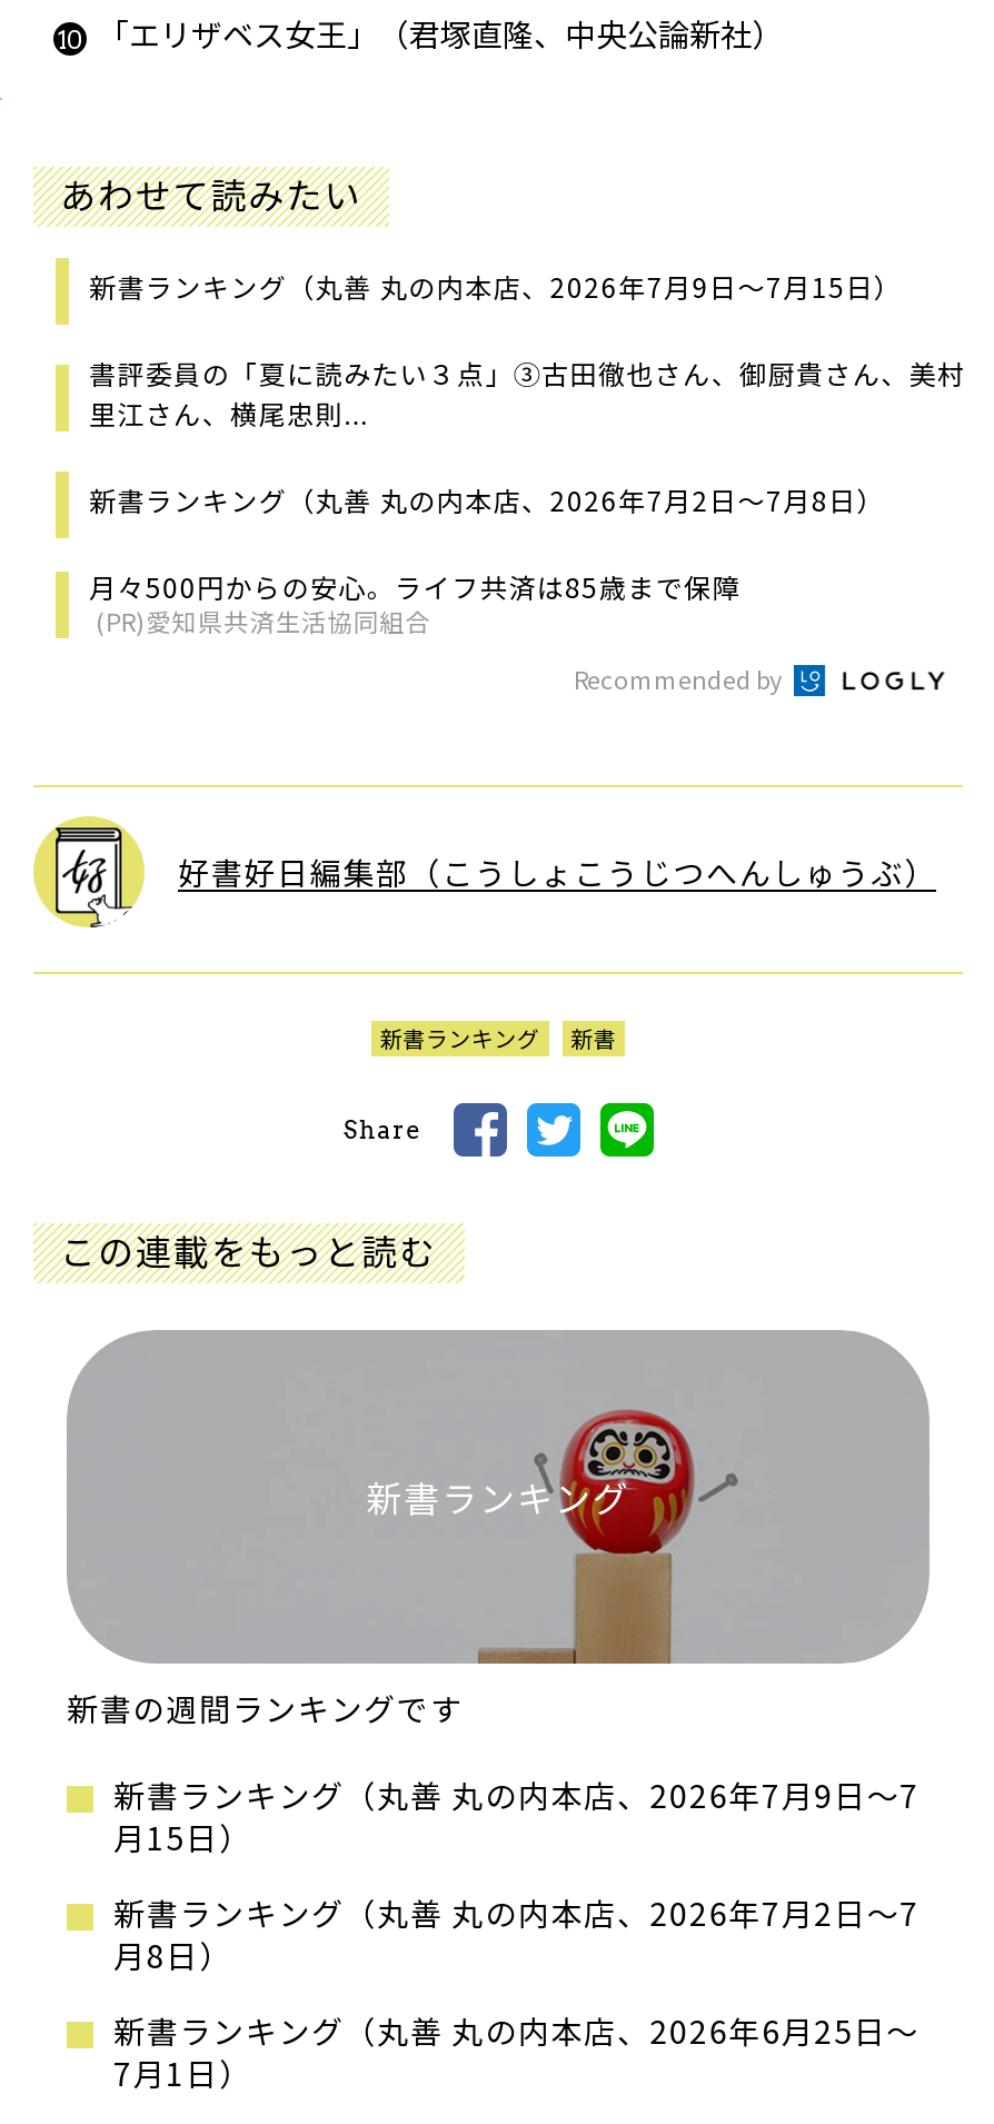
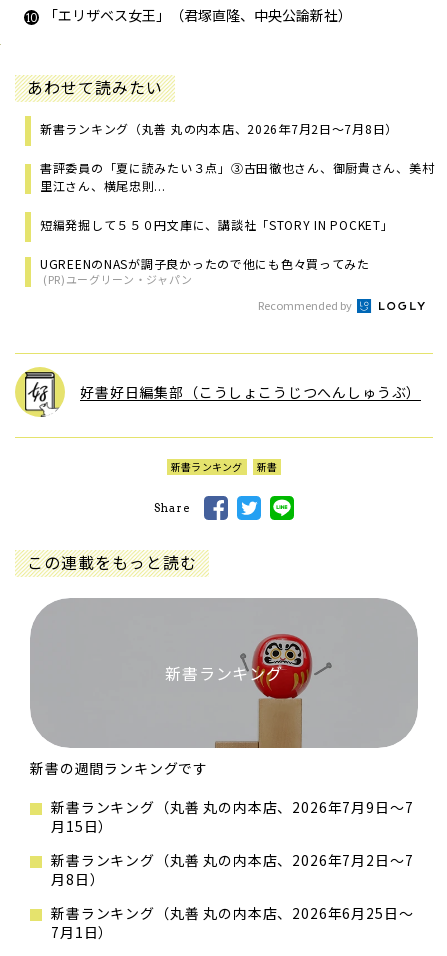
[89,267,902,305] 新書ランキング（丸善 丸の内本店、2026年7月9日～7月15日） -> none
none -> [40,216,393,233] 短編発掘して５５０円文庫に、講談社「STORY IN POCKET」
moved [89,480,885,518] -> [40,120,398,137]: 新書ランキング（丸善 丸の内本店、2026年7月2日～7月8日）
[89,567,740,638] 月々500円からの安心。ライフ共済は85歳まで保障 | (PR)愛知県共済生活協同組合 -> [40,255,370,287] UGREENのNASが調子良かったので他にも色々買ってみた | (PR)ユーグリーン・ジャパン

